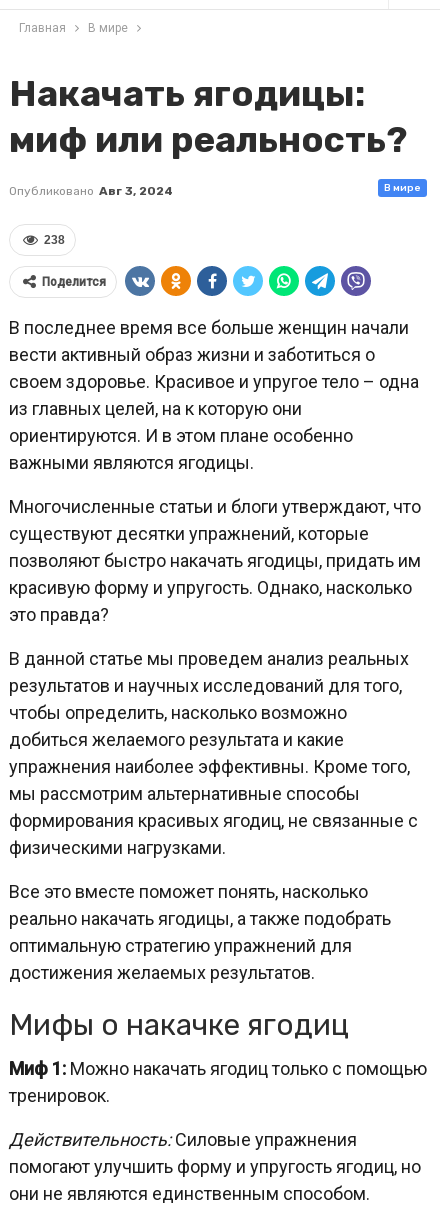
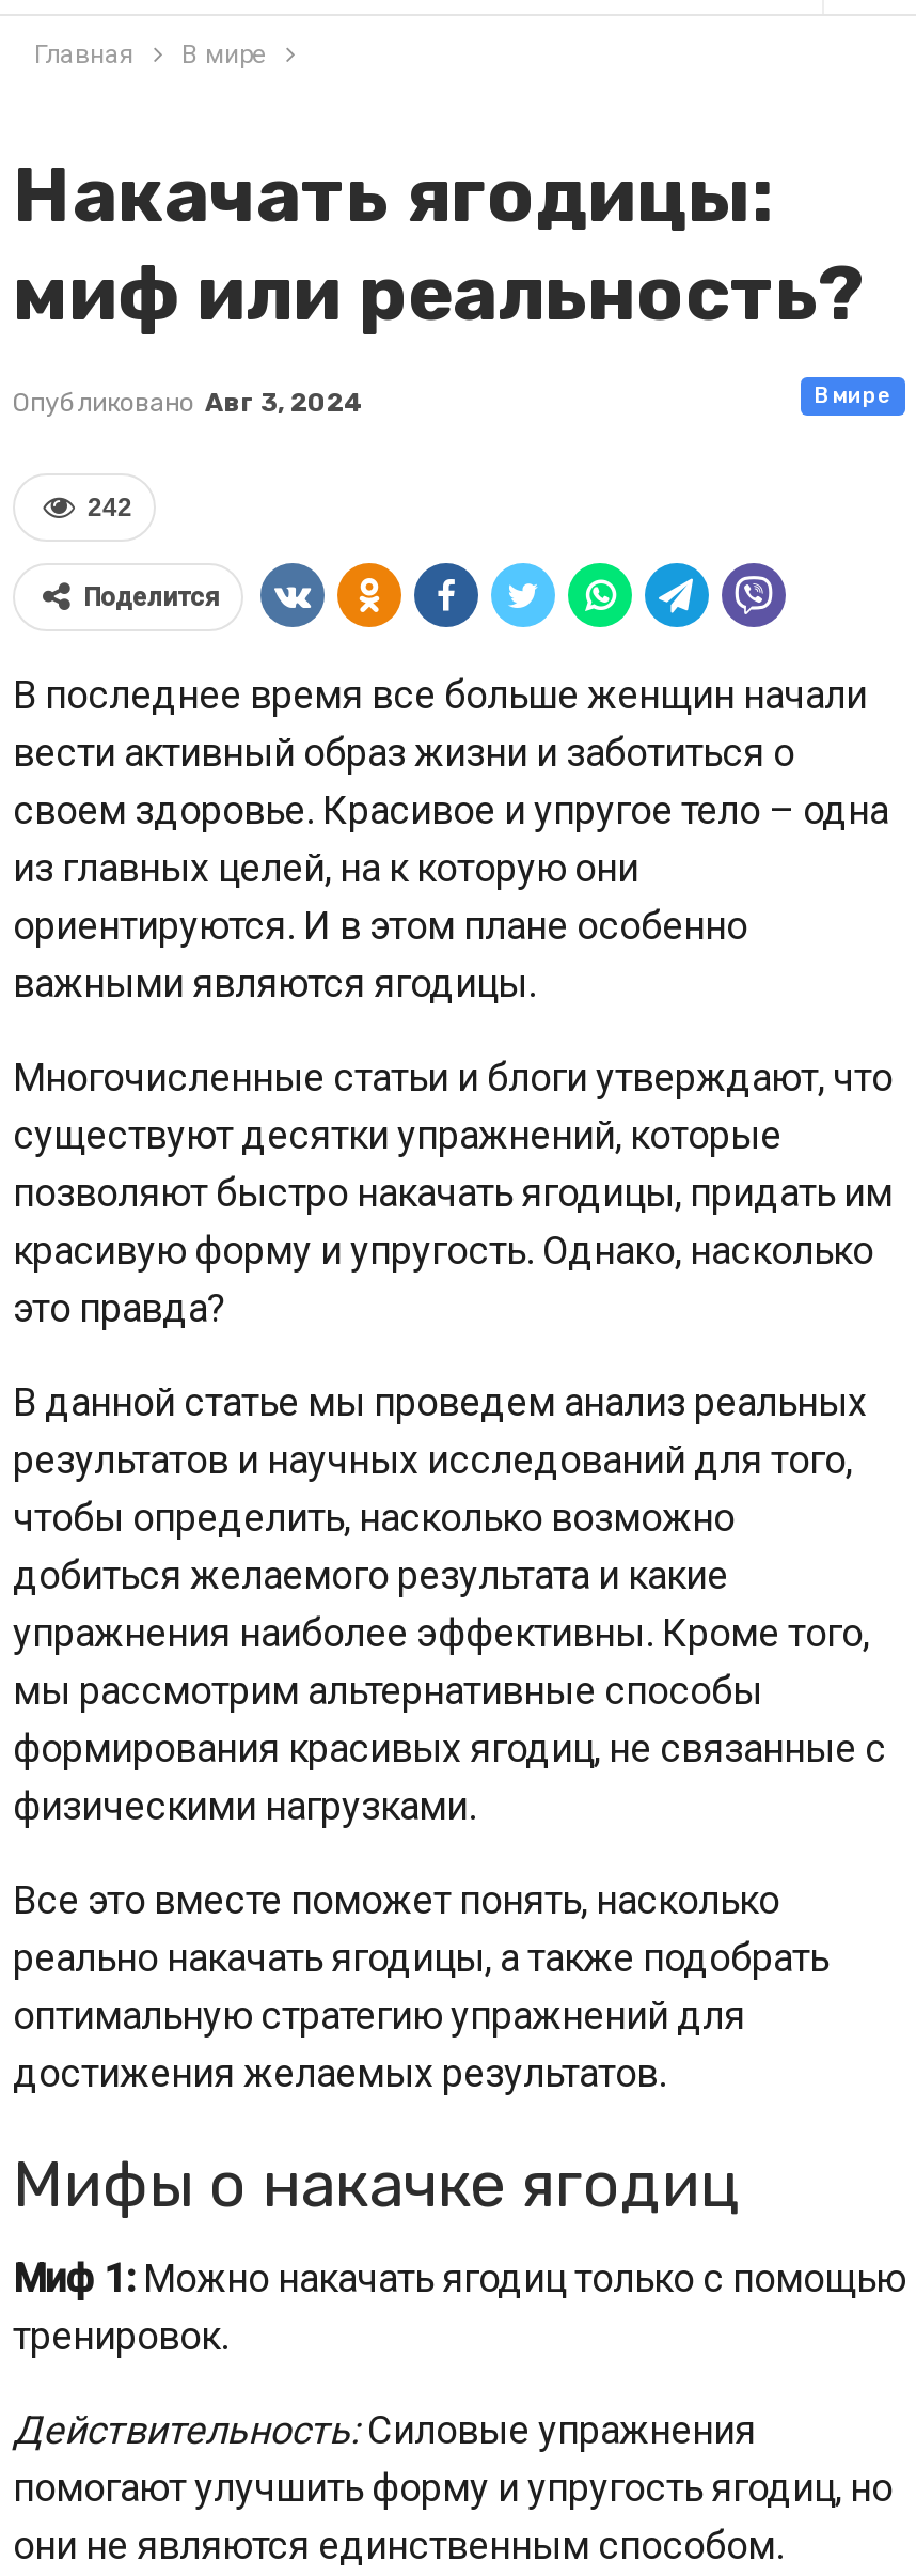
[44,233,65,247] 238 -> [88,493,132,522] 242

